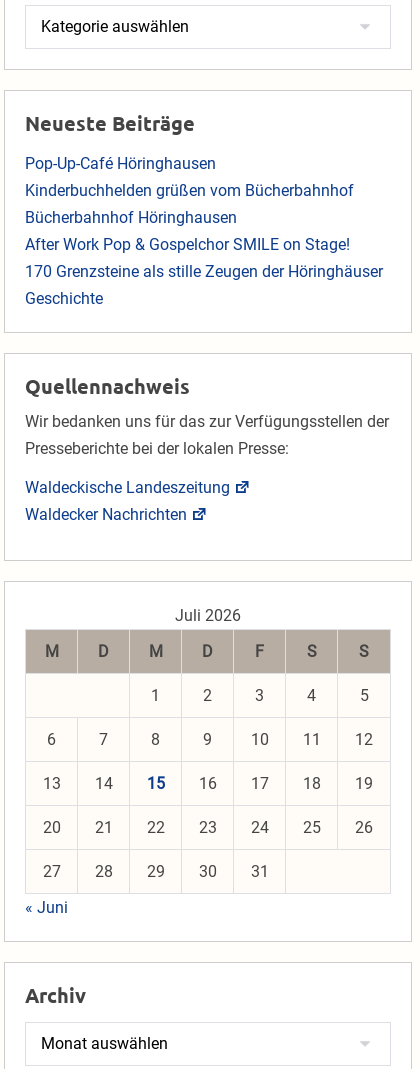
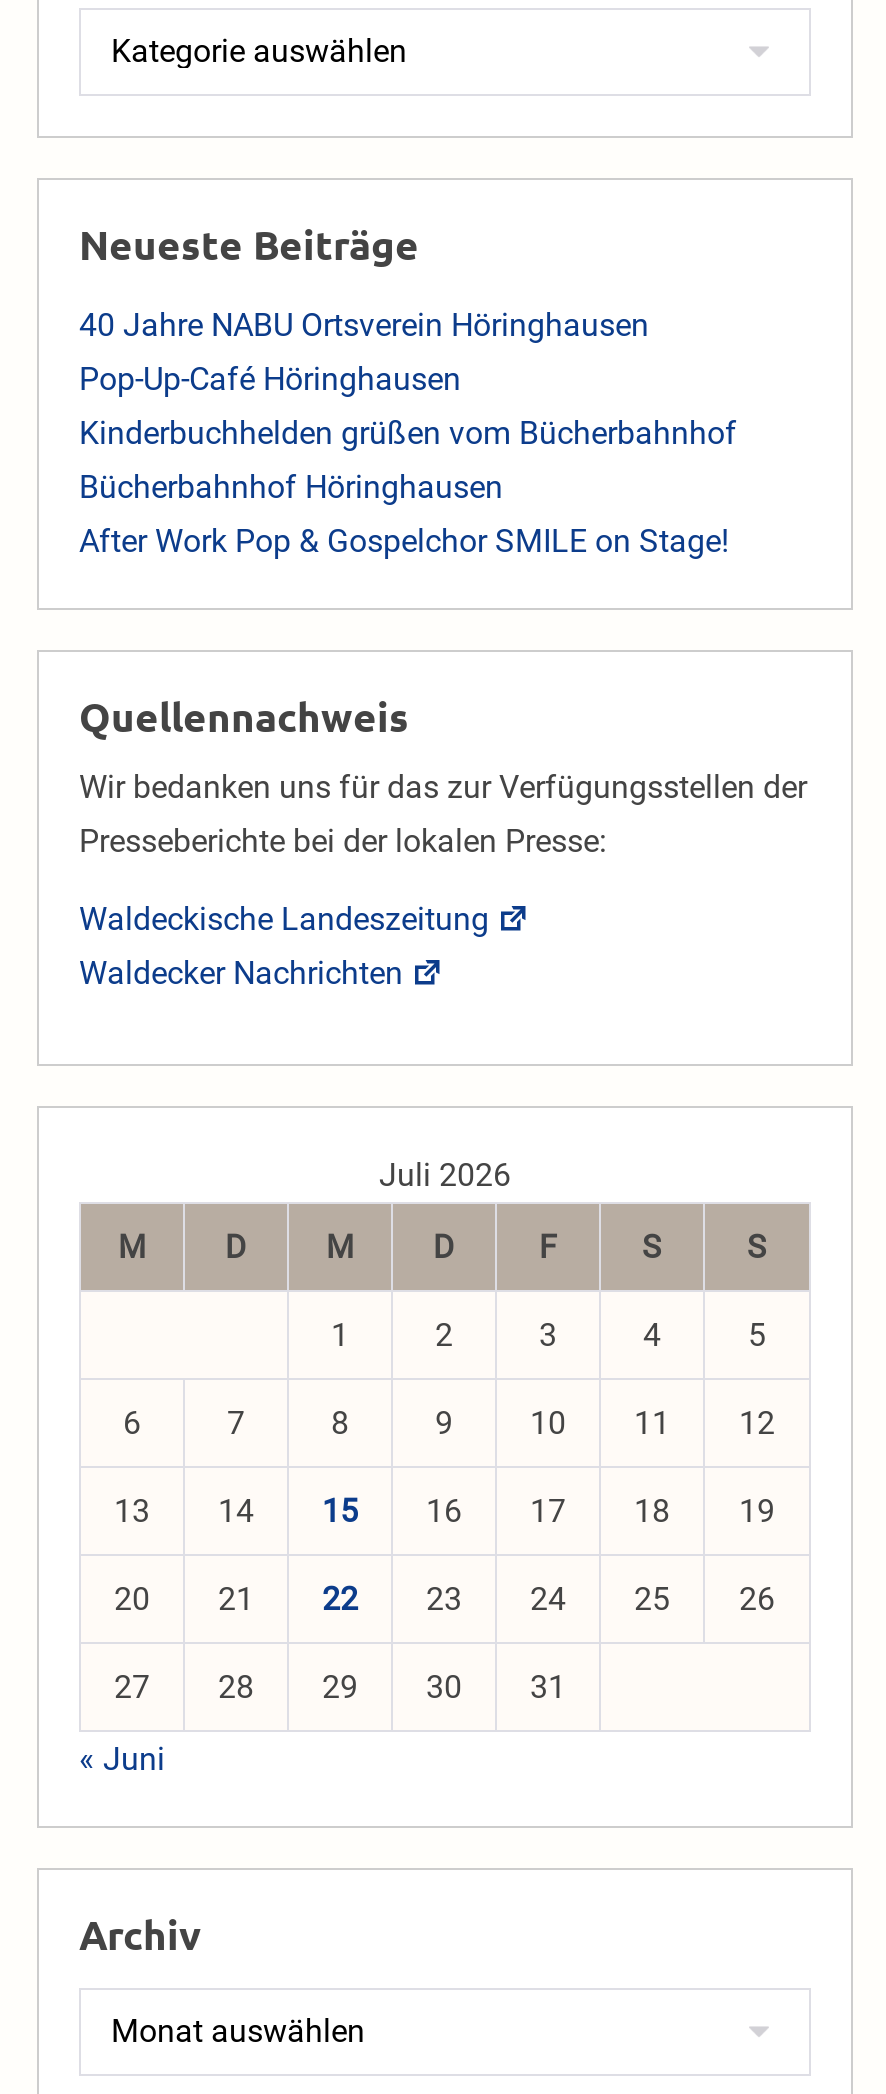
none -> [79,307,649,345] 40 Jahre NABU Ortsverein Höringhausen
moved [25,154,354,254] -> [79,361,737,561]: Pop-Up-Café Höringhausen | Kinderbuchhelden grüßen vom Bücherbahnhof | Bücherbahnhof Höringhausen | After Work Pop & Gospelchor SMILE on Stage!
[25,262,383,308] 170 Grenzsteine als stille Zeugen der Höringhäuser | Geschichte -> none

